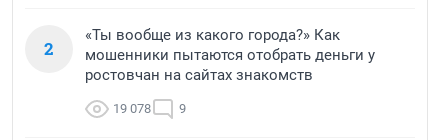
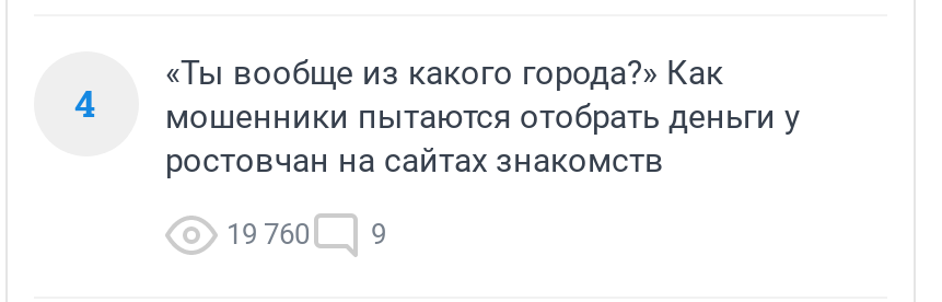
[44,37,375,64] 2 мошенники пытаются отобрать деньги у -> [74,77,800,136] 4 мошенники пытаются отобрать деньги у
[113,101,186,116] 19 078 9 -> [226,217,386,250] 19 760 9

